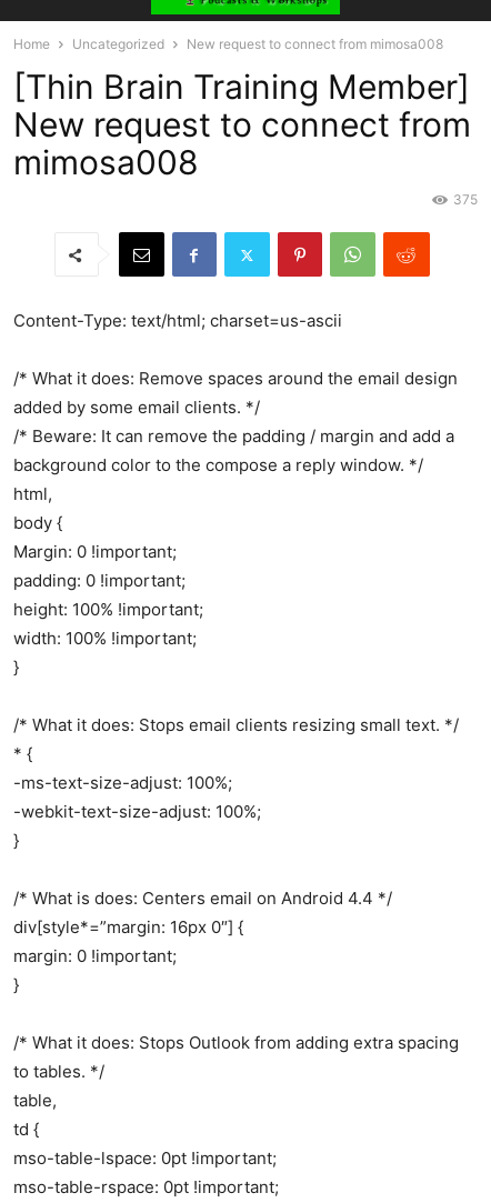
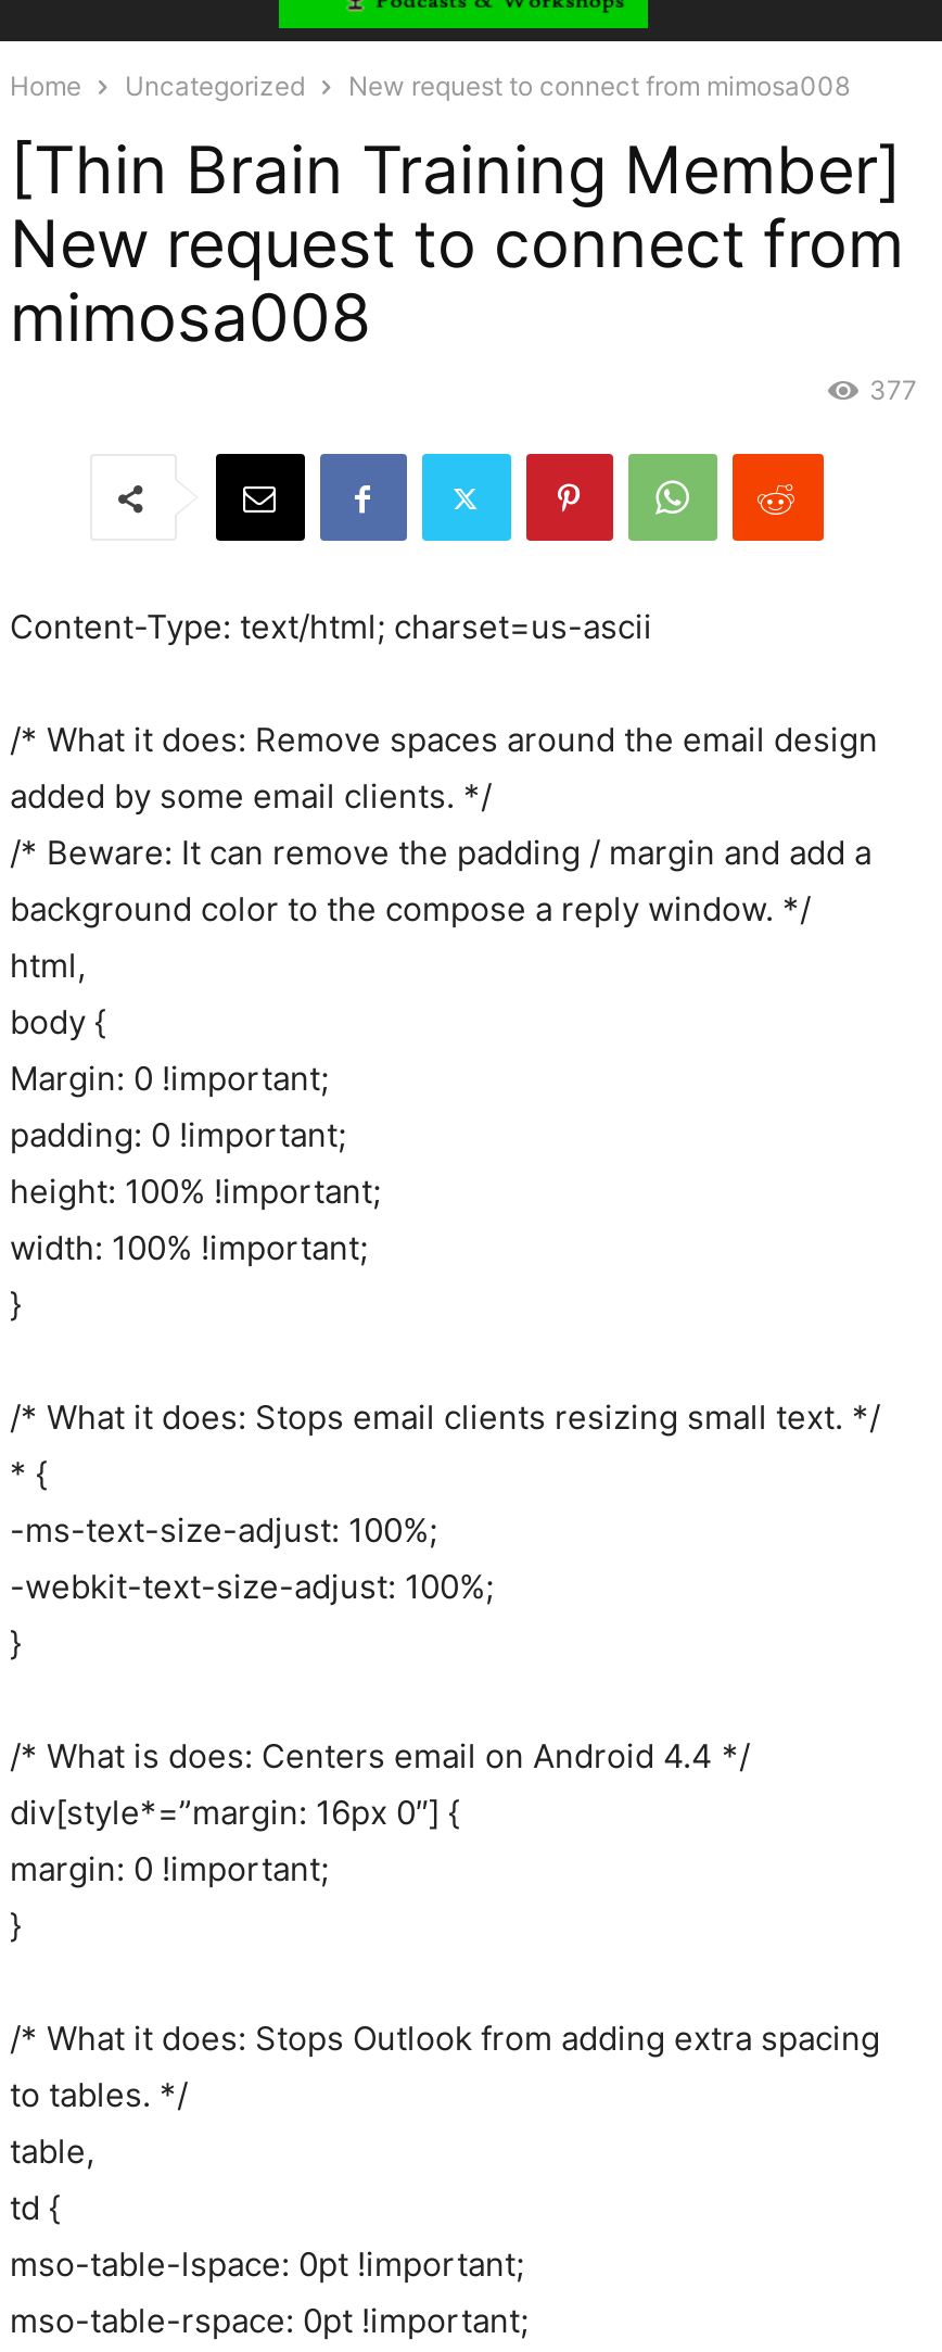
[453,191,478,208] 375 -> [869,374,917,406] 377

